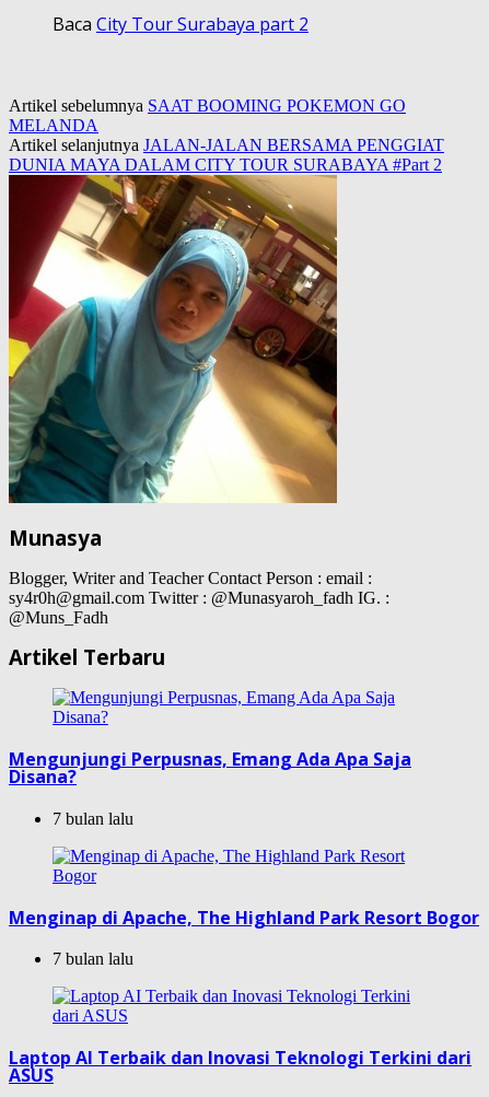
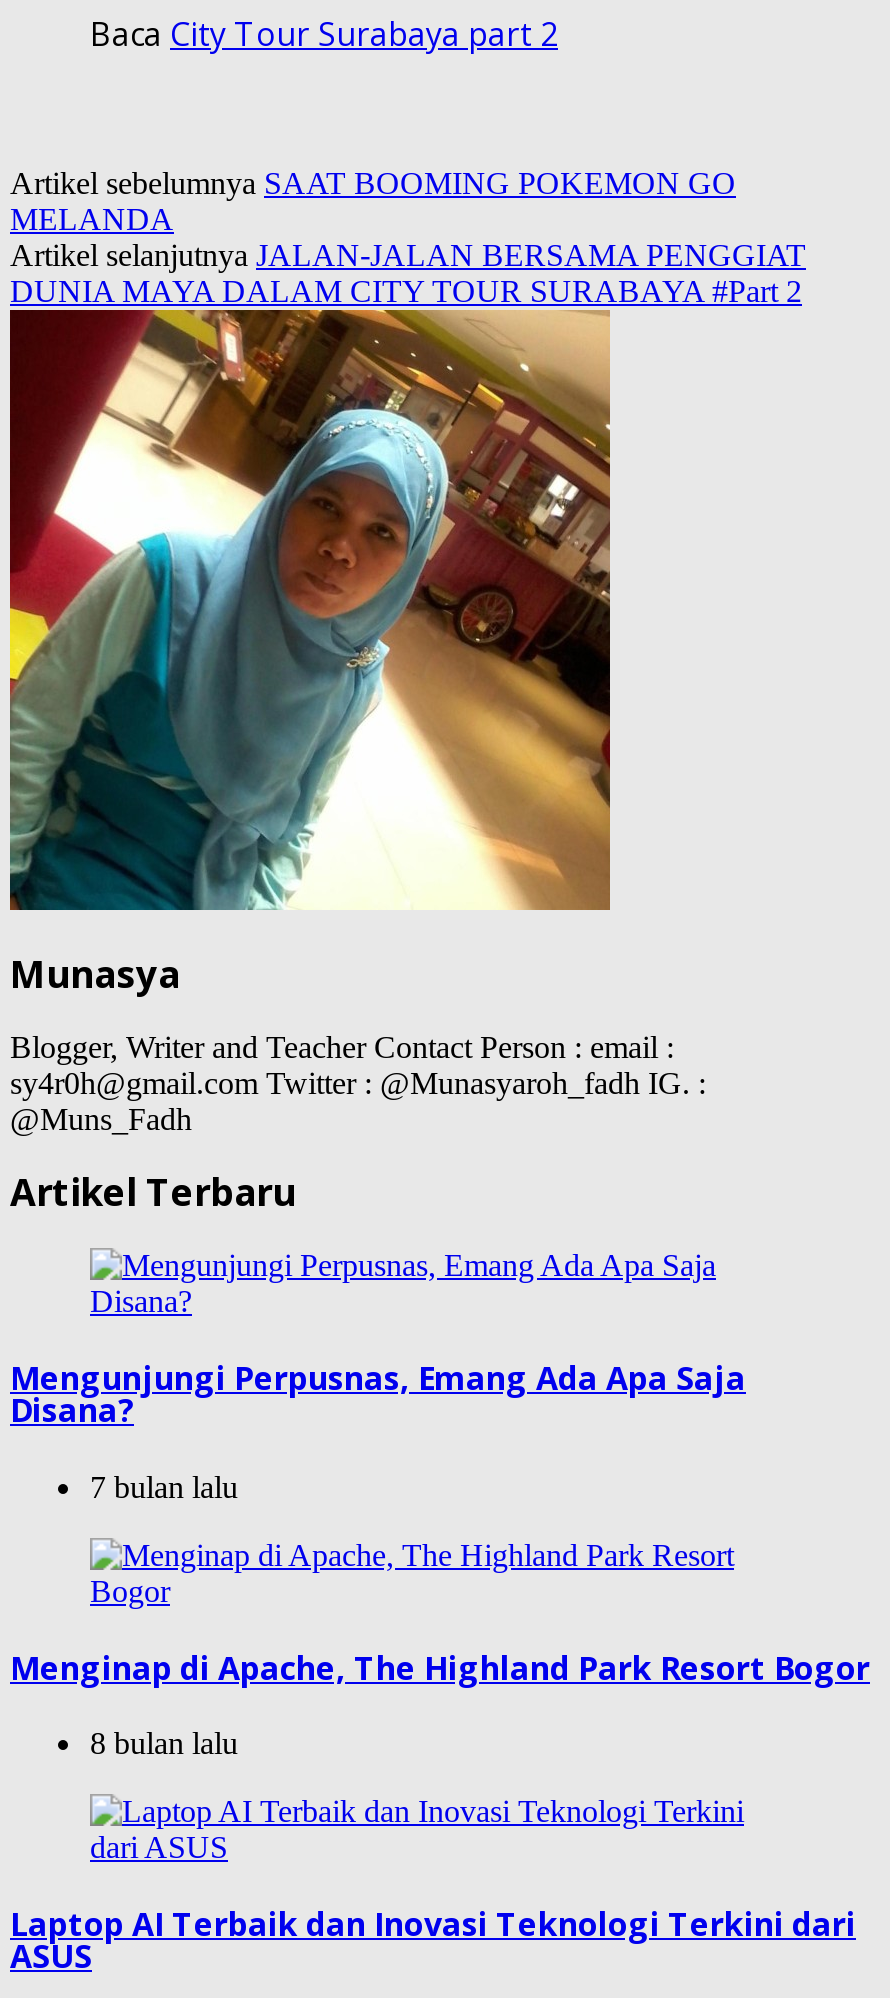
[53,950,133,968] 7 bulan lalu -> [90,1726,238,1760] 8 bulan lalu

